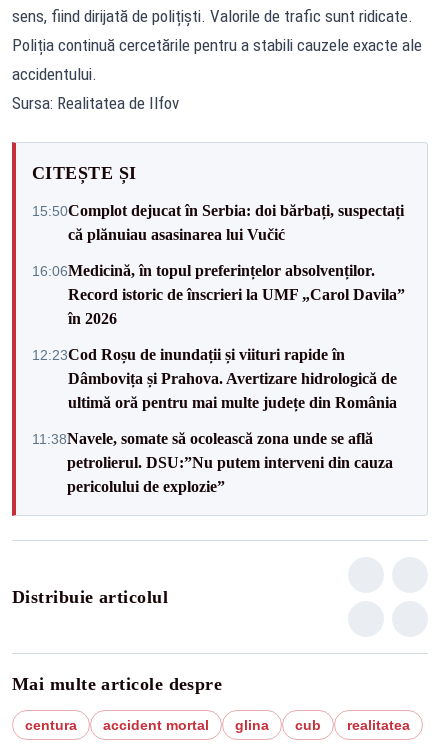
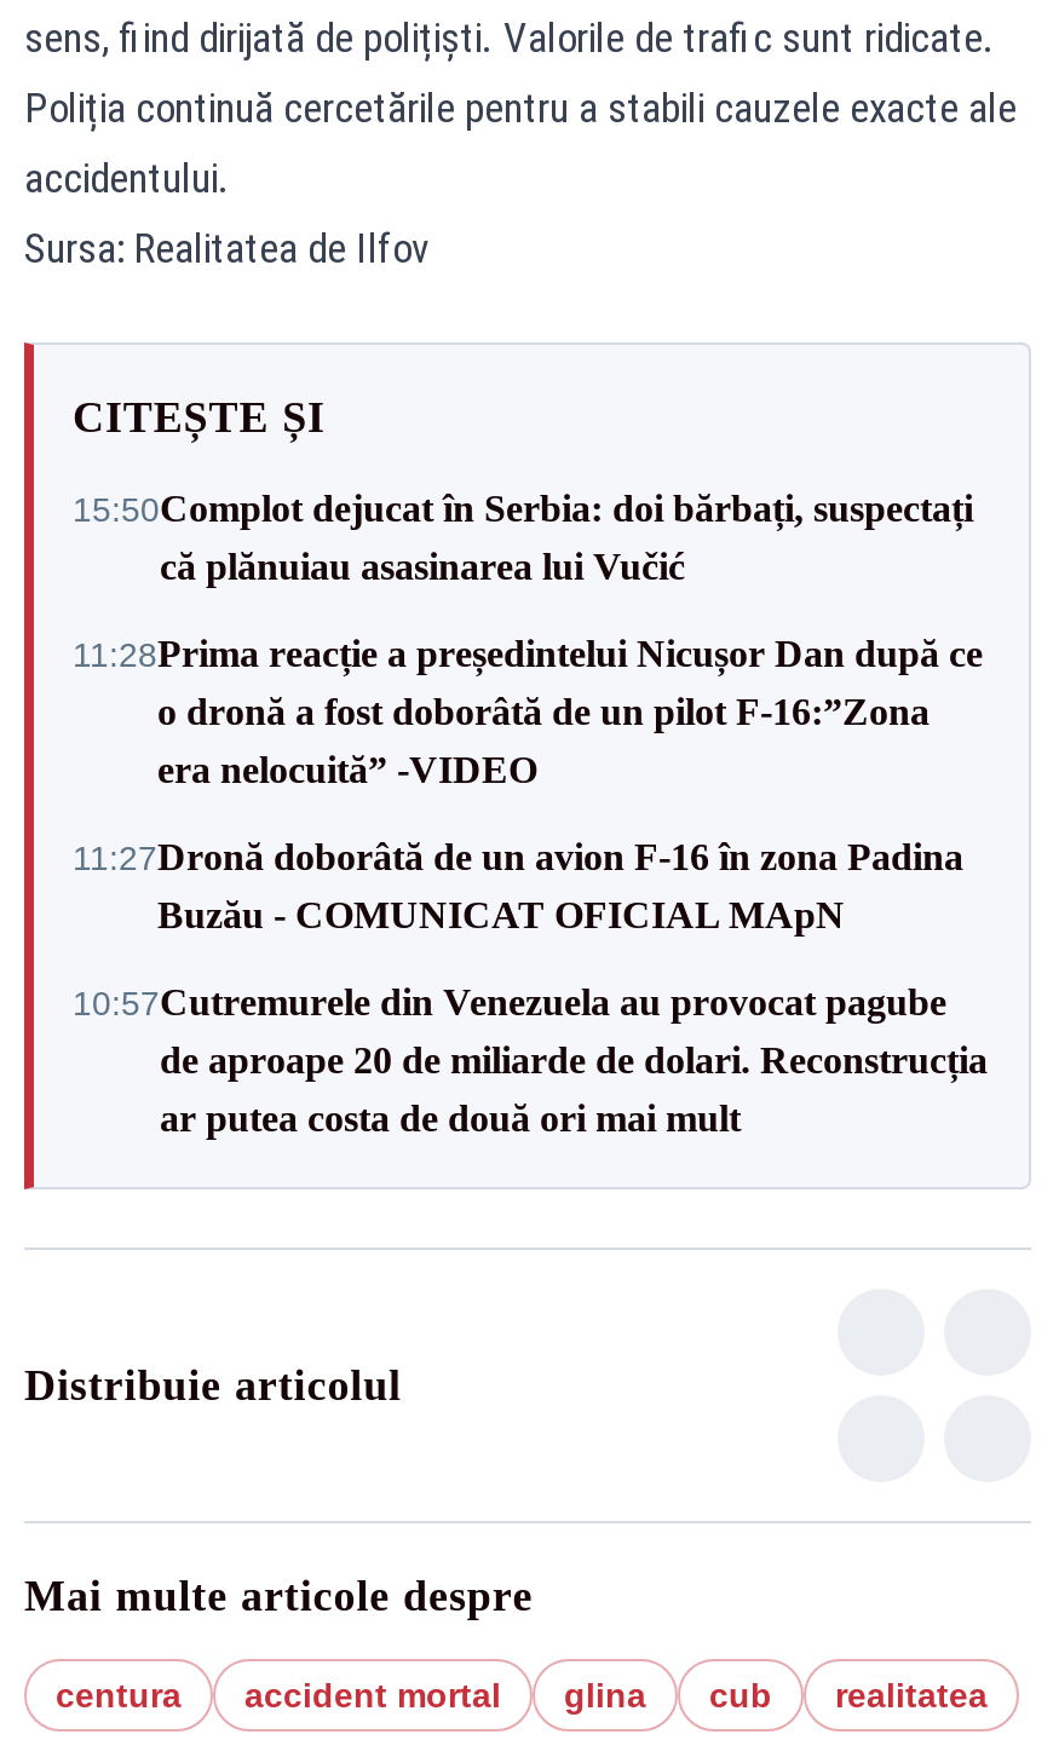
[32,261,405,326] 16:06Medicină, în topul preferințelor absolvenților. | Record istoric de înscrieri la UMF „Carol Davila” | în 2026 -> [73,633,983,790] 11:28Prima reacție a președintelui Nicușor Dan după ce | o dronă a fost doborâtă de un pilot F-16:”Zona | era nelocuită” -VIDEO
[32,345,397,410] 12:23Cod Roșu de inundații și viituri rapide în | Dâmbovița și Prahova. Avertizare hidrologică de | ultimă oră pentru mai multe județe din România -> [73,836,963,935] 11:27Dronă doborâtă de un avion F‑16 în zona Padina | Buzău - COMUNICAT OFICIAL MApN
[32,429,393,494] 11:38Navele, somate să ocolească zona unde se află | petrolierul. DSU:”Nu putem interveni din cauza | pericolului de explozie” -> [73,981,988,1139] 10:57Cutremurele din Venezuela au provocat pagube | de aproape 20 de miliarde de dolari. Reconstrucția | ar putea costa de două ori mai mult

